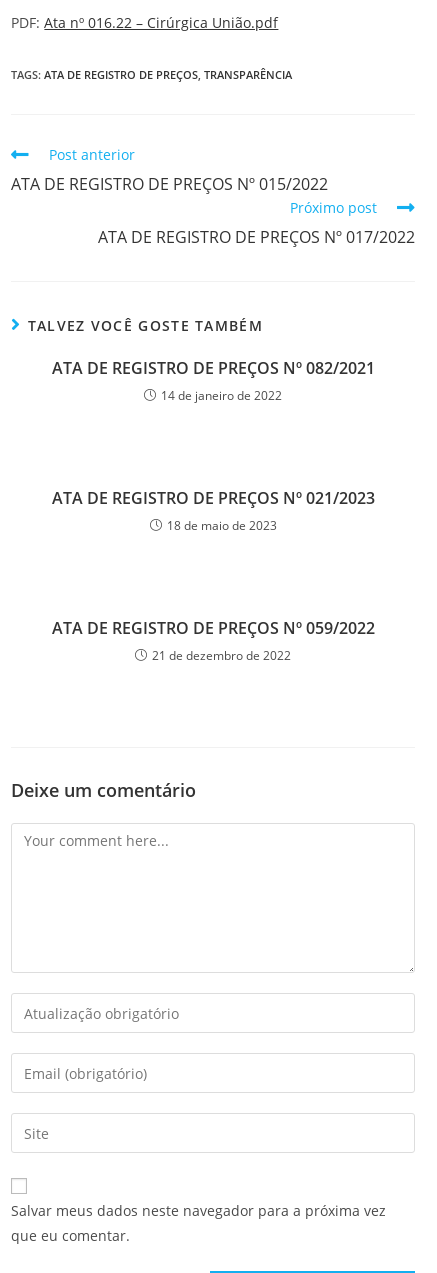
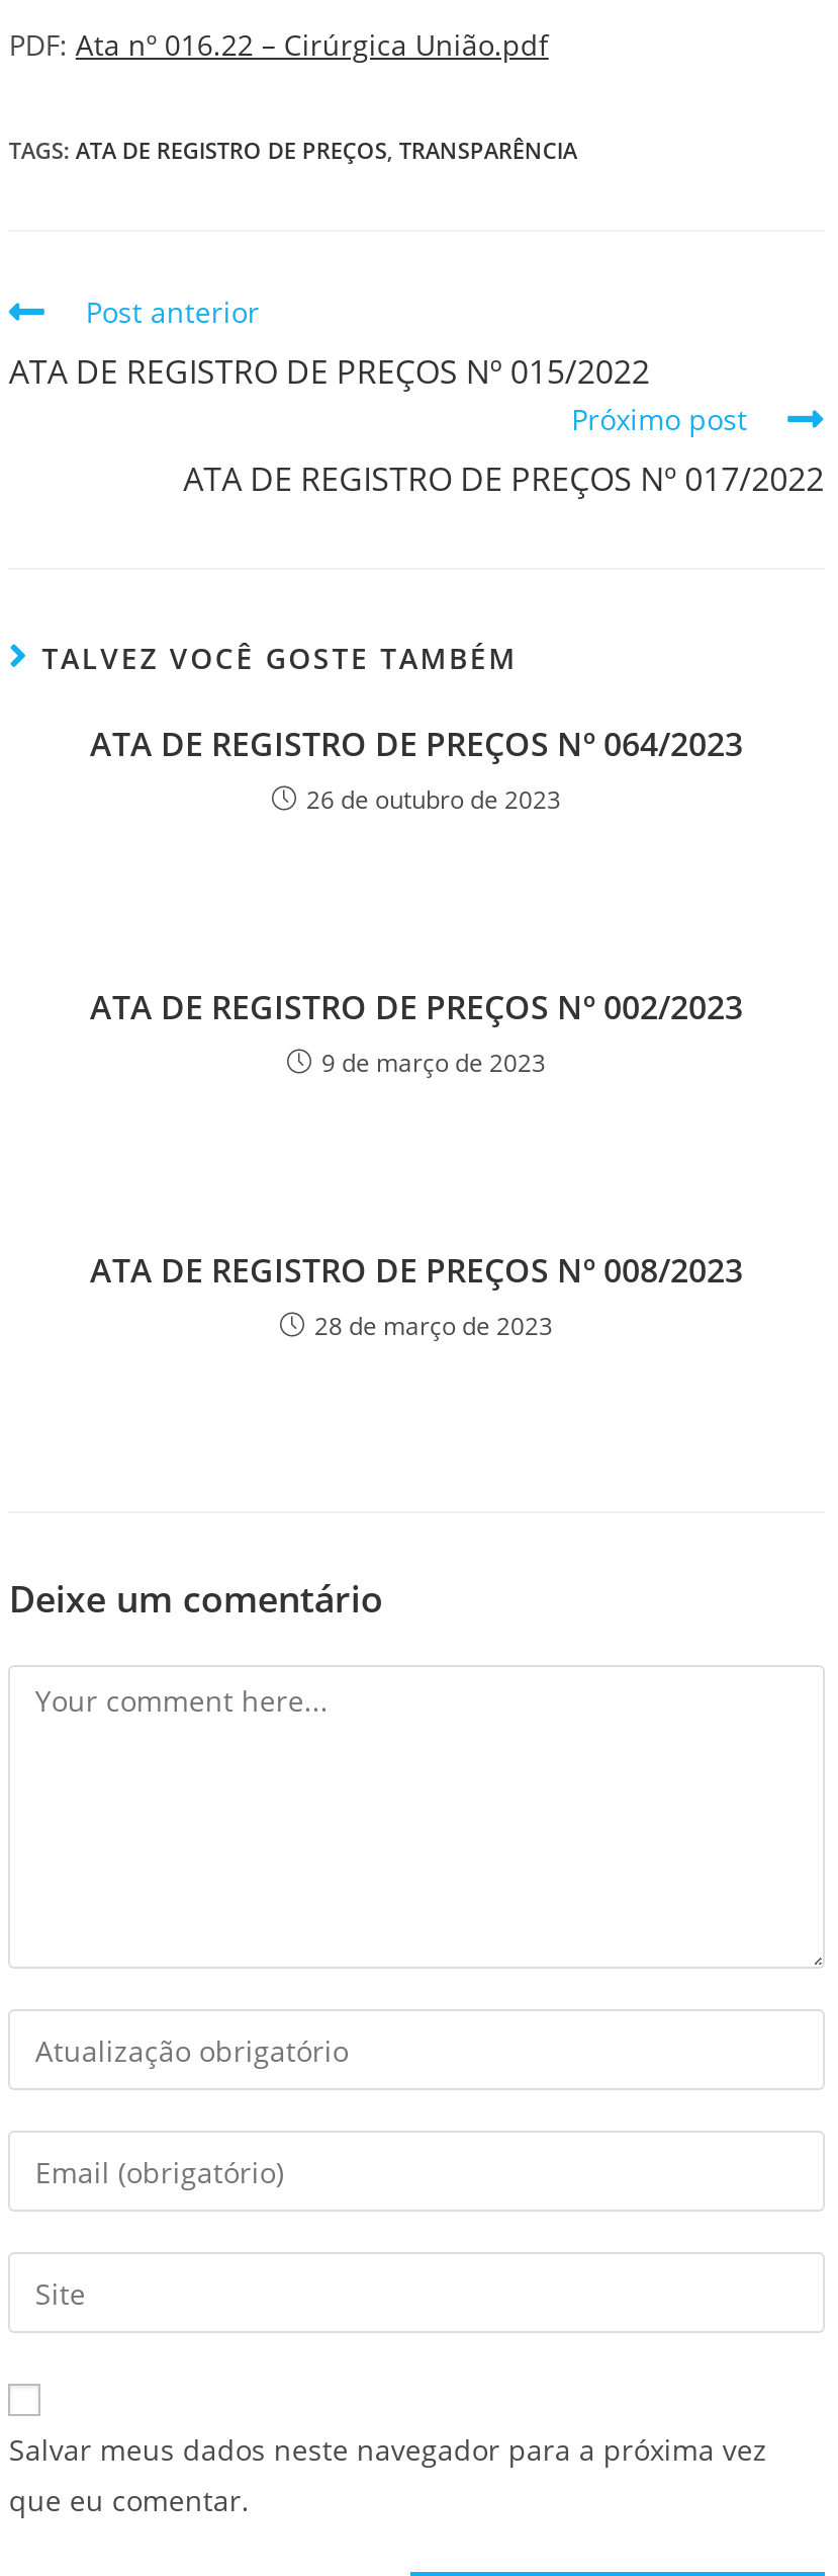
[51,357,374,379] ATA DE REGISTRO DE PREÇOS Nº 082/2021 -> [90,722,743,766] ATA DE REGISTRO DE PREÇOS Nº 064/2023
[161,387,282,404] 14 de janeiro de 2022 -> [306,782,561,817] 26 de outubro de 2023
[51,487,374,509] ATA DE REGISTRO DE PREÇOS Nº 021/2023 -> [90,985,743,1029] ATA DE REGISTRO DE PREÇOS Nº 002/2023
[166,517,276,534] 18 de maio de 2023 -> [321,1046,546,1080] 9 de março de 2023
[51,617,374,639] ATA DE REGISTRO DE PREÇOS Nº 059/2022 -> [90,1248,743,1293] ATA DE REGISTRO DE PREÇOS Nº 008/2023
[152,647,291,664] 21 de dezembro de 2022 -> [314,1309,553,1343] 28 de março de 2023

